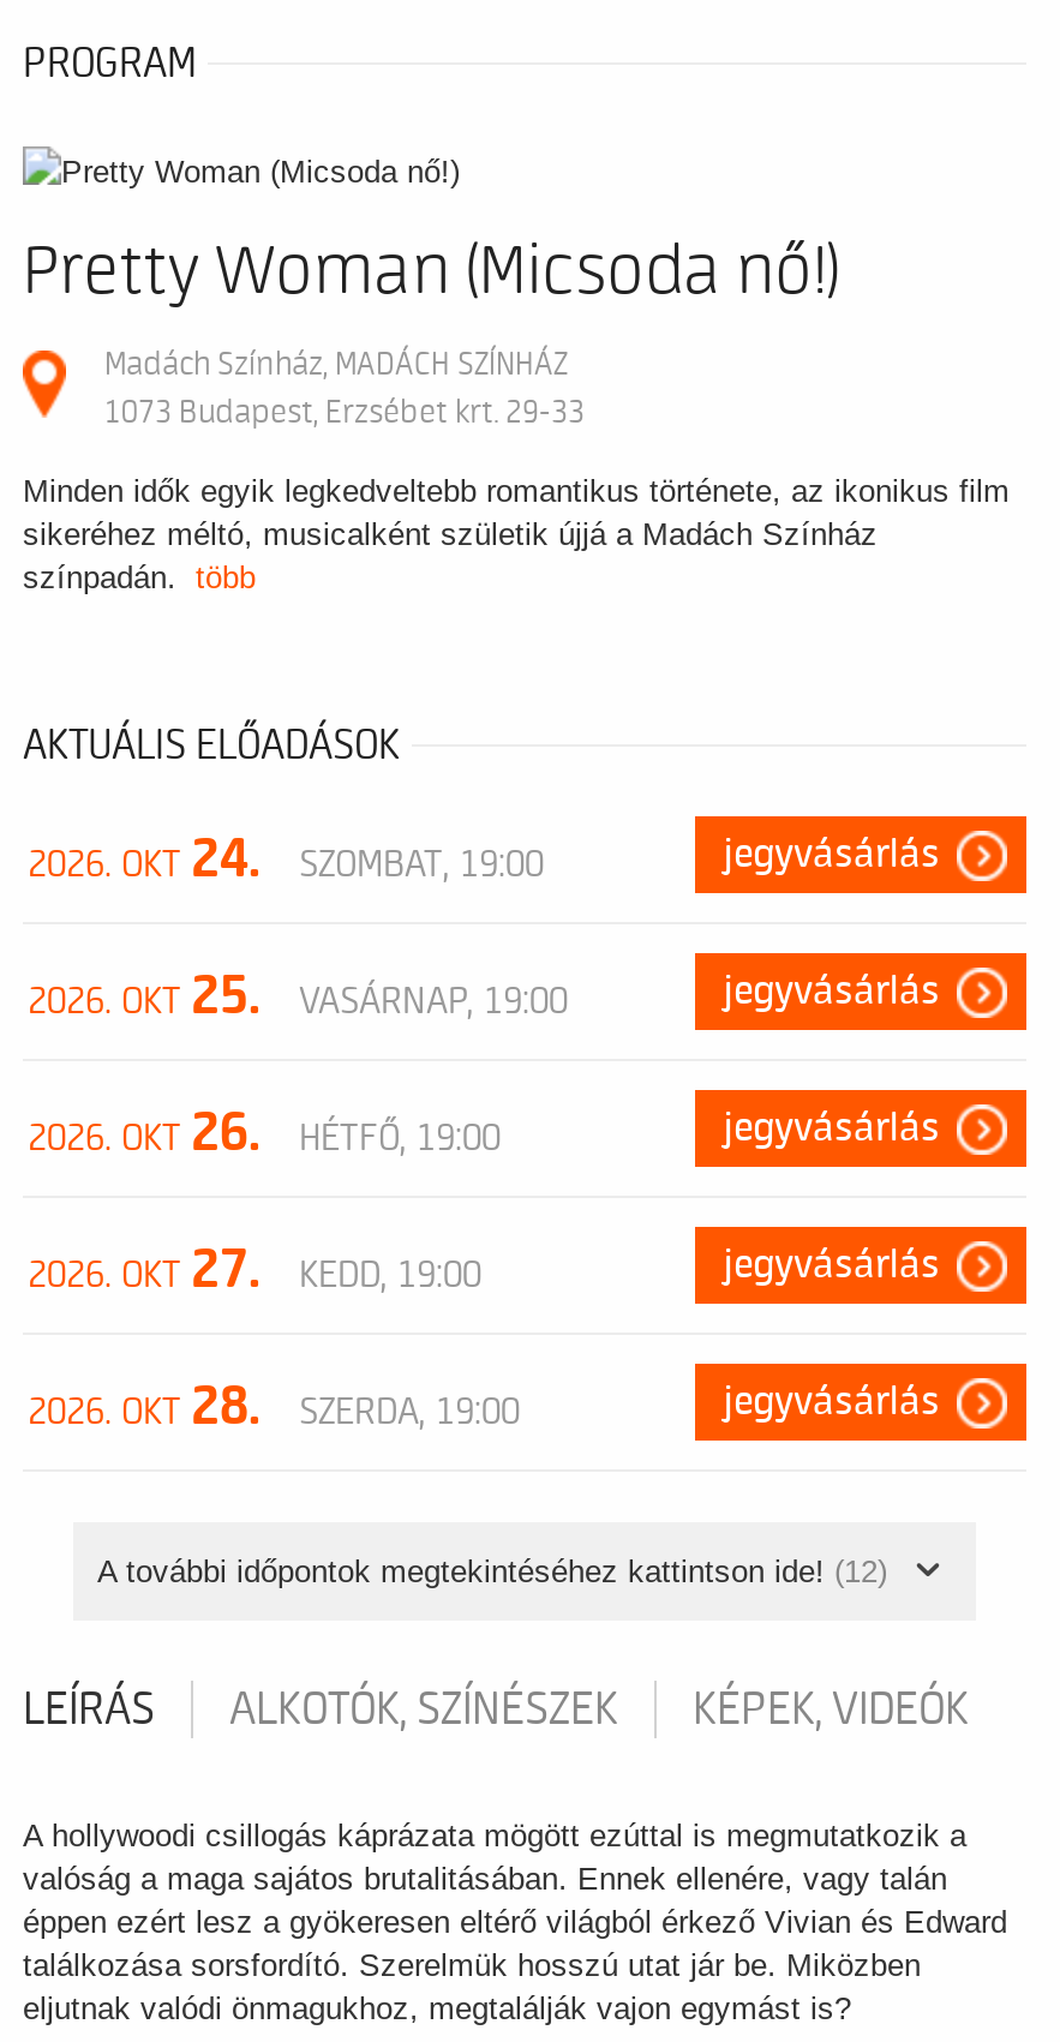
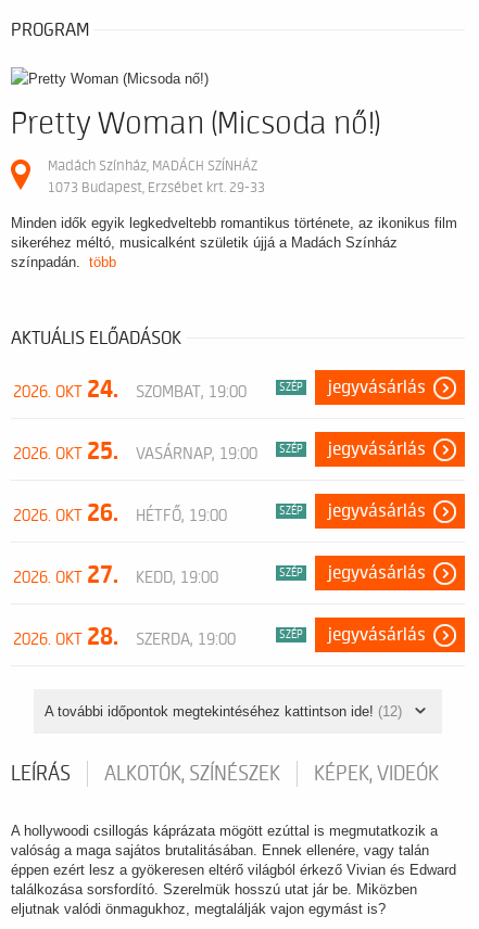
none -> [279,381,303,394] SZÉP
none -> [279,443,303,456] SZÉP
none -> [279,505,303,518] SZÉP
none -> [279,567,303,580] SZÉP
none -> [279,628,303,642] SZÉP

